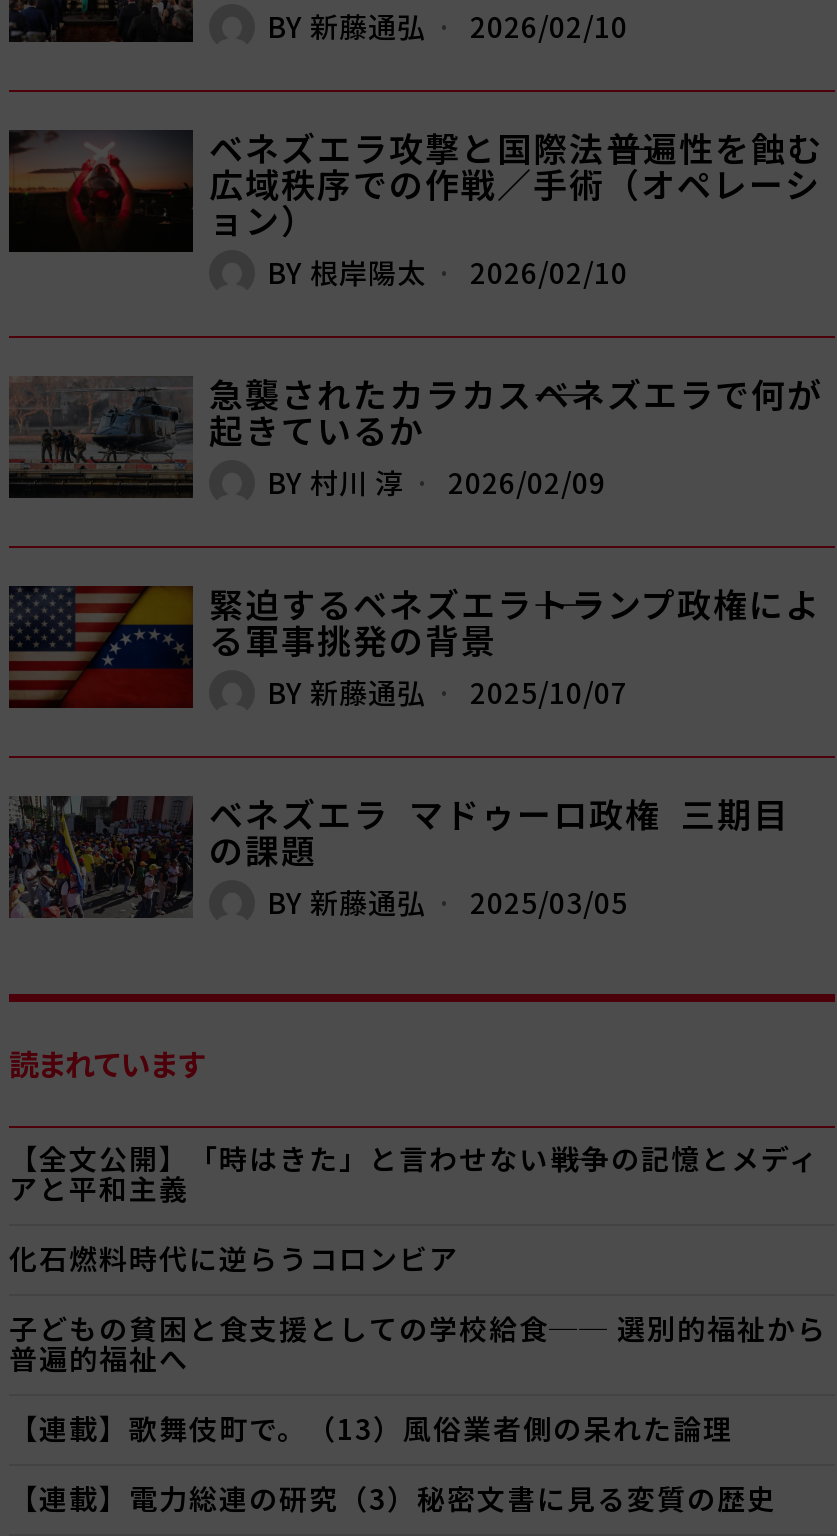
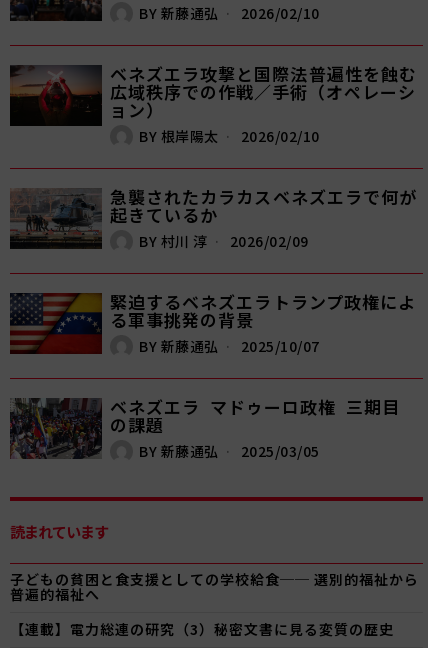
[9,1138,819,1278] 【全文公開】「時はきた」と言わせない――戦争の記憶とメディ | アと平和主義 | 化石燃料時代に逆らうコロンビア -> none
[9,1408,733,1448] 【連載】歌舞伎町で。（13）風俗業者側の呆れた論理 -> none

